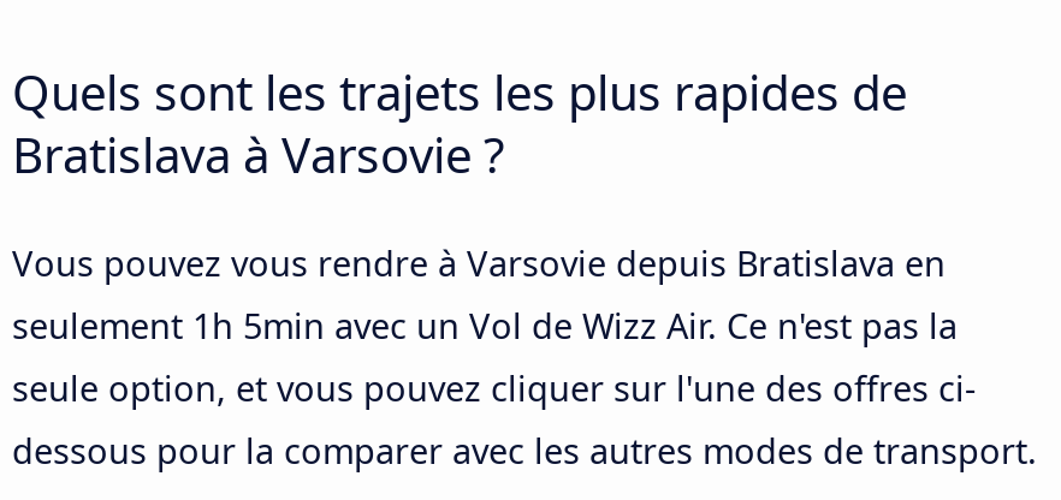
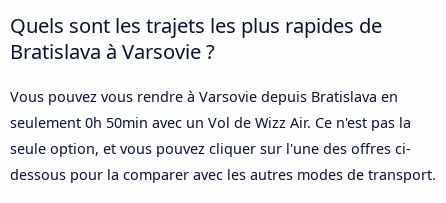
[12,303,958,349] seulement 1h 5min avec un Vol de Wizz Air. Ce n'est pas la -> [10,113,411,132] seulement 0h 50min avec un Vol de Wizz Air. Ce n'est pas la

